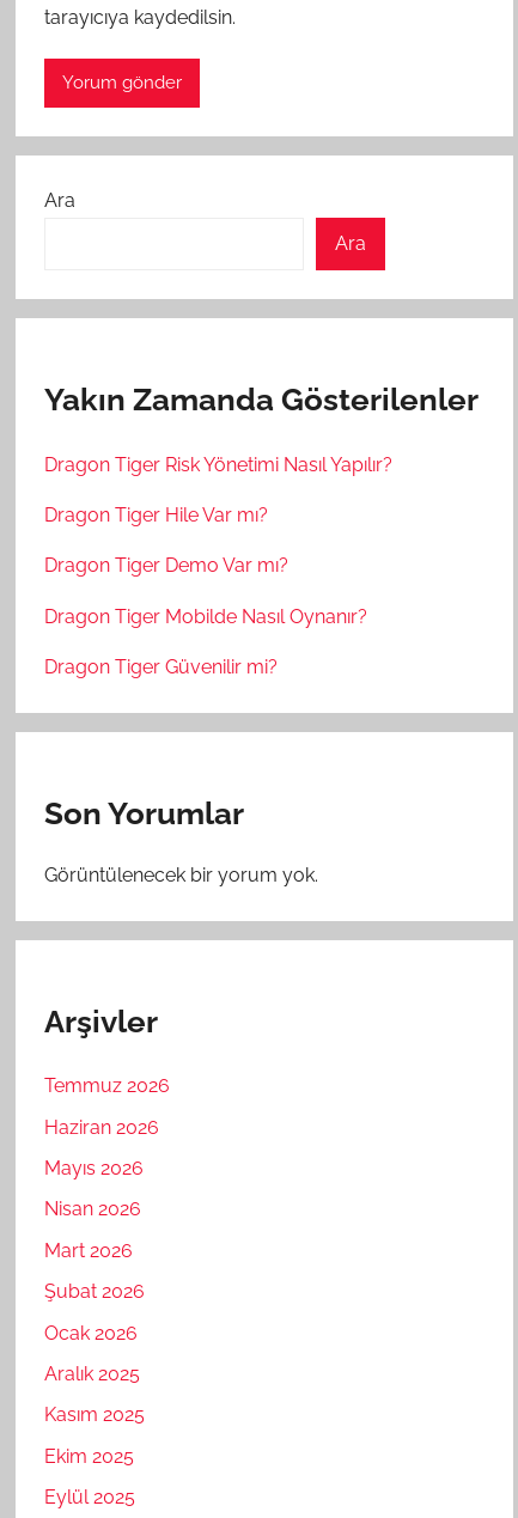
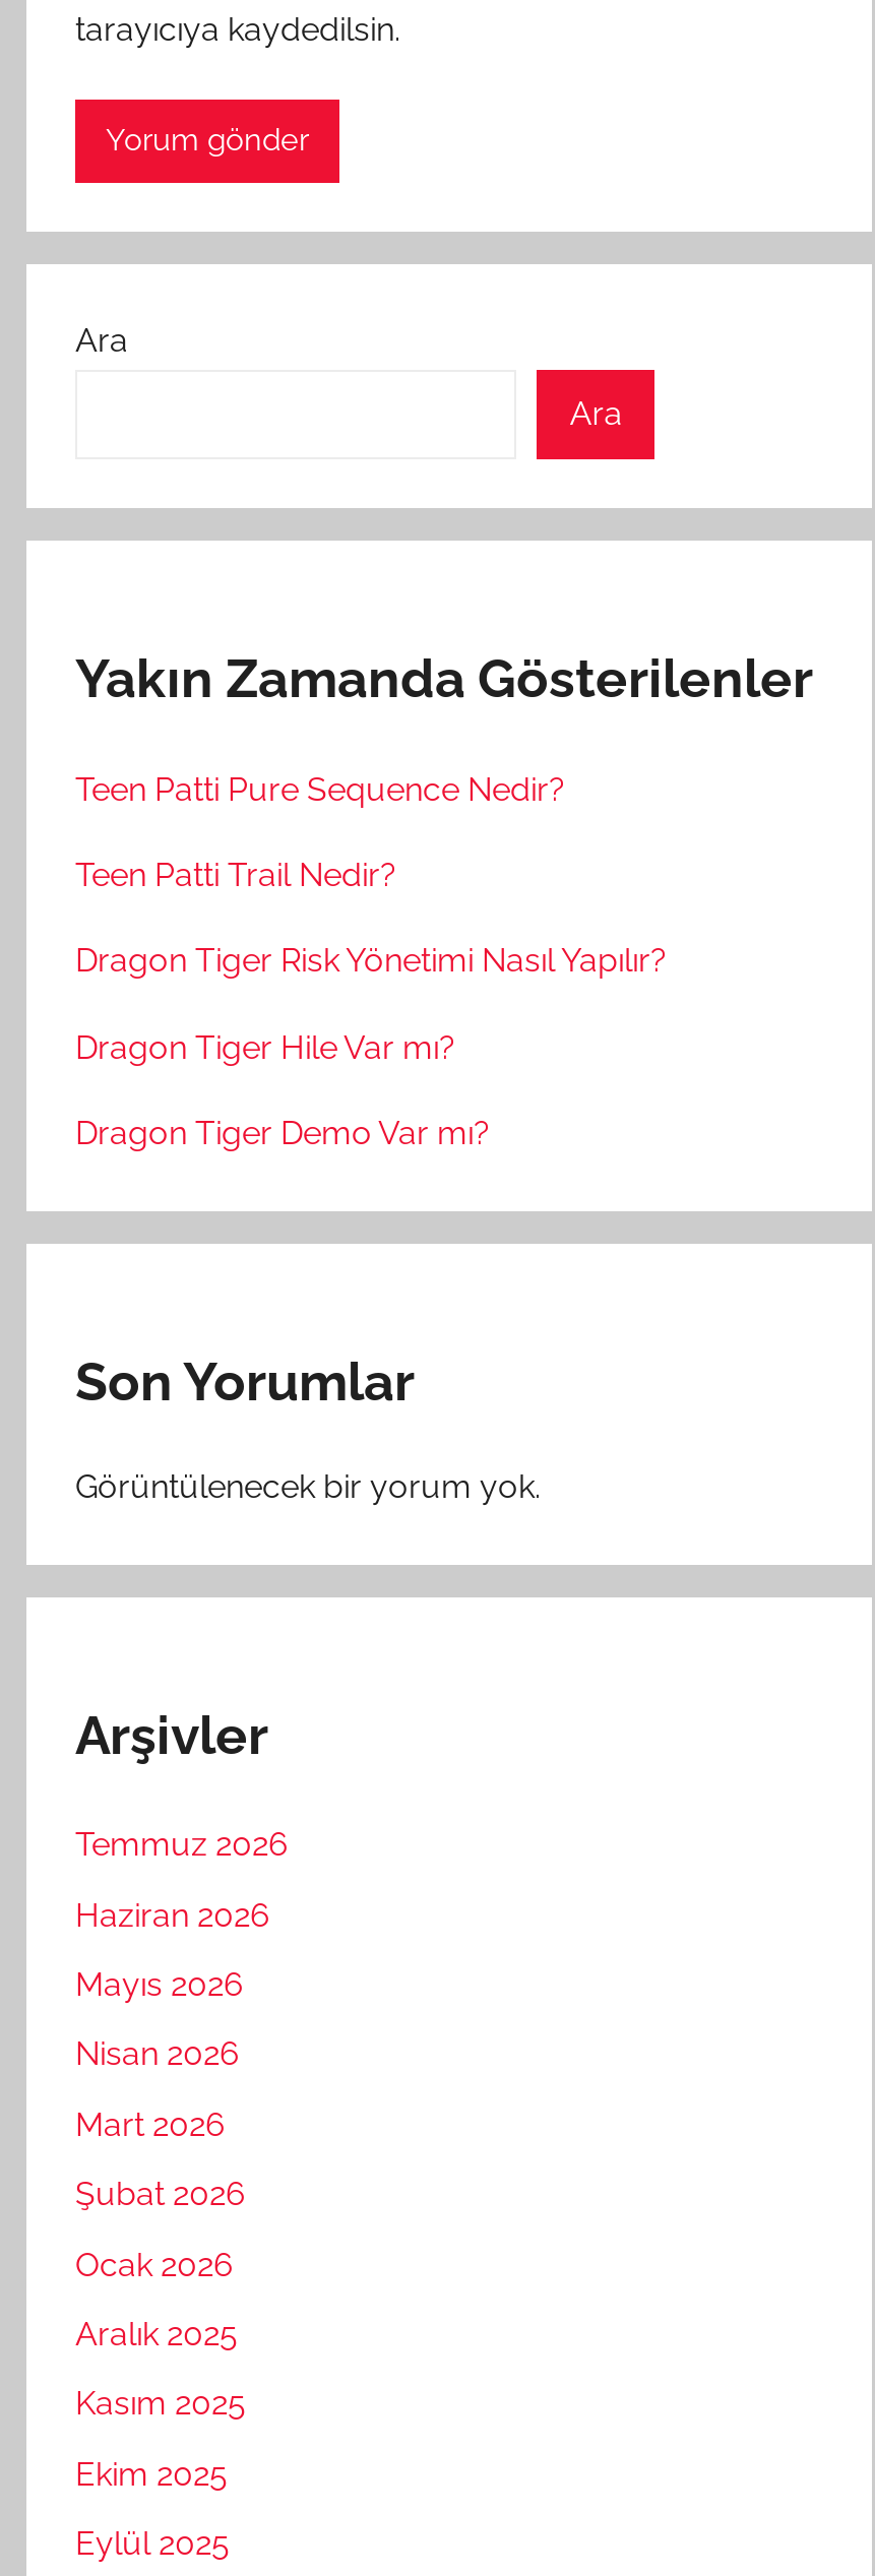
none -> [75,769,565,894] Teen Patti Pure Sequence Nedir? | Teen Patti Trail Nedir?
moved [44,453,392,577] -> [75,942,667,1153]: Dragon Tiger Risk Yönetimi Nasıl Yapılır? | Dragon Tiger Hile Var mı? | Dragon Tiger Demo Var mı?
[44,605,367,678] Dragon Tiger Mobilde Nasıl Oynanır? | Dragon Tiger Güvenilir mi? -> none

